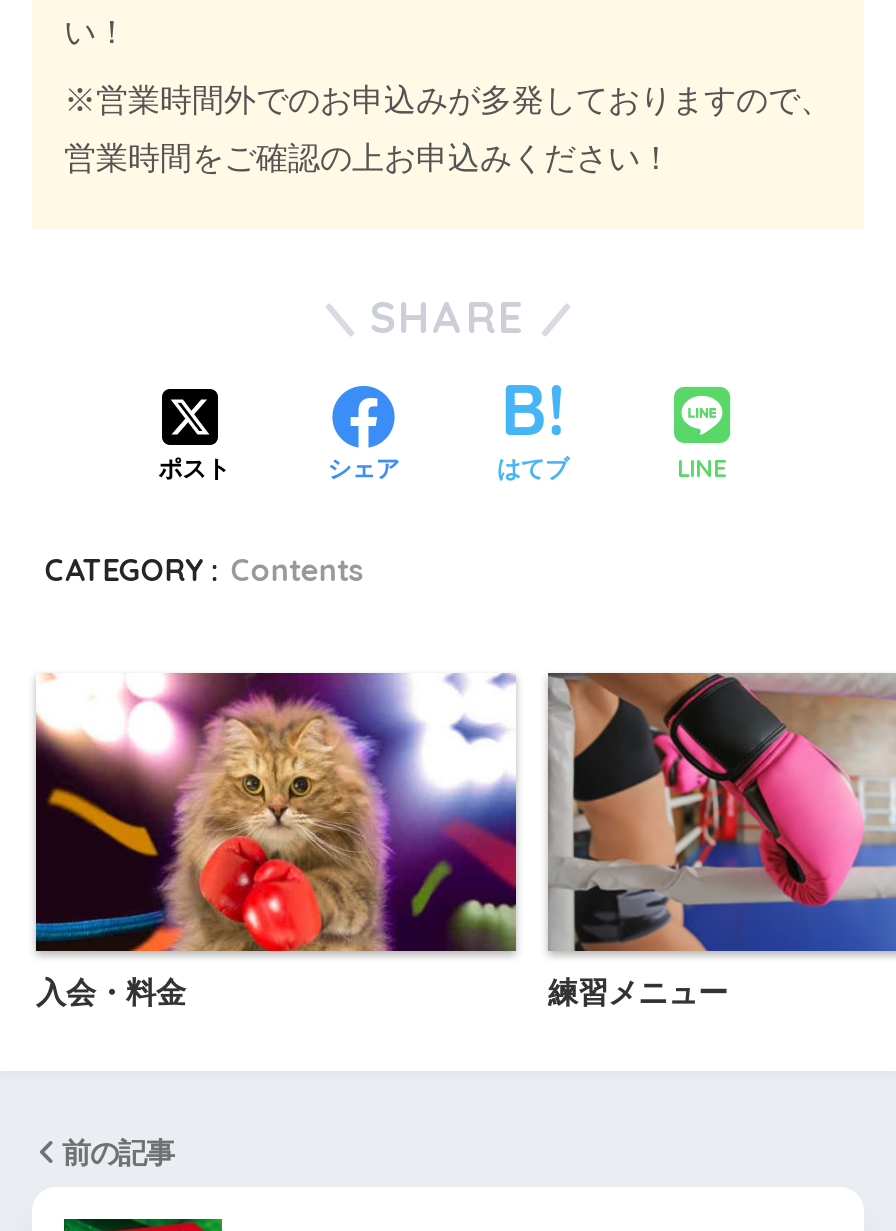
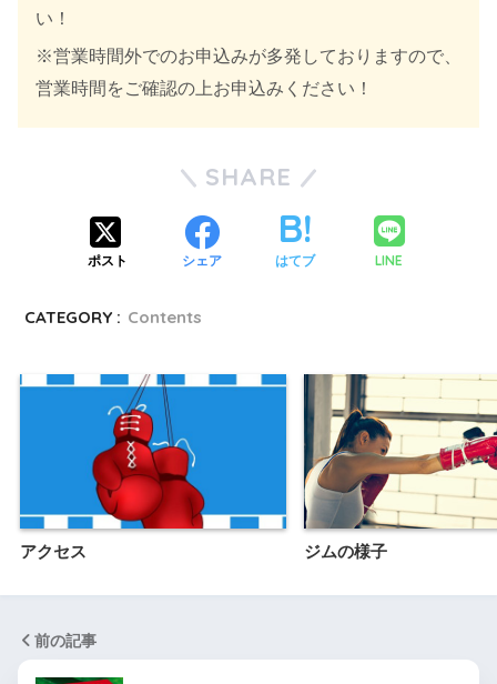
[34,671,728,1008] [image] | 入会・料金 | 練習メニュー -> [19,373,387,560] [image] | アクセス | ジムの様子
[546,671,890,953] [image] -> [303,373,494,530] [image]

